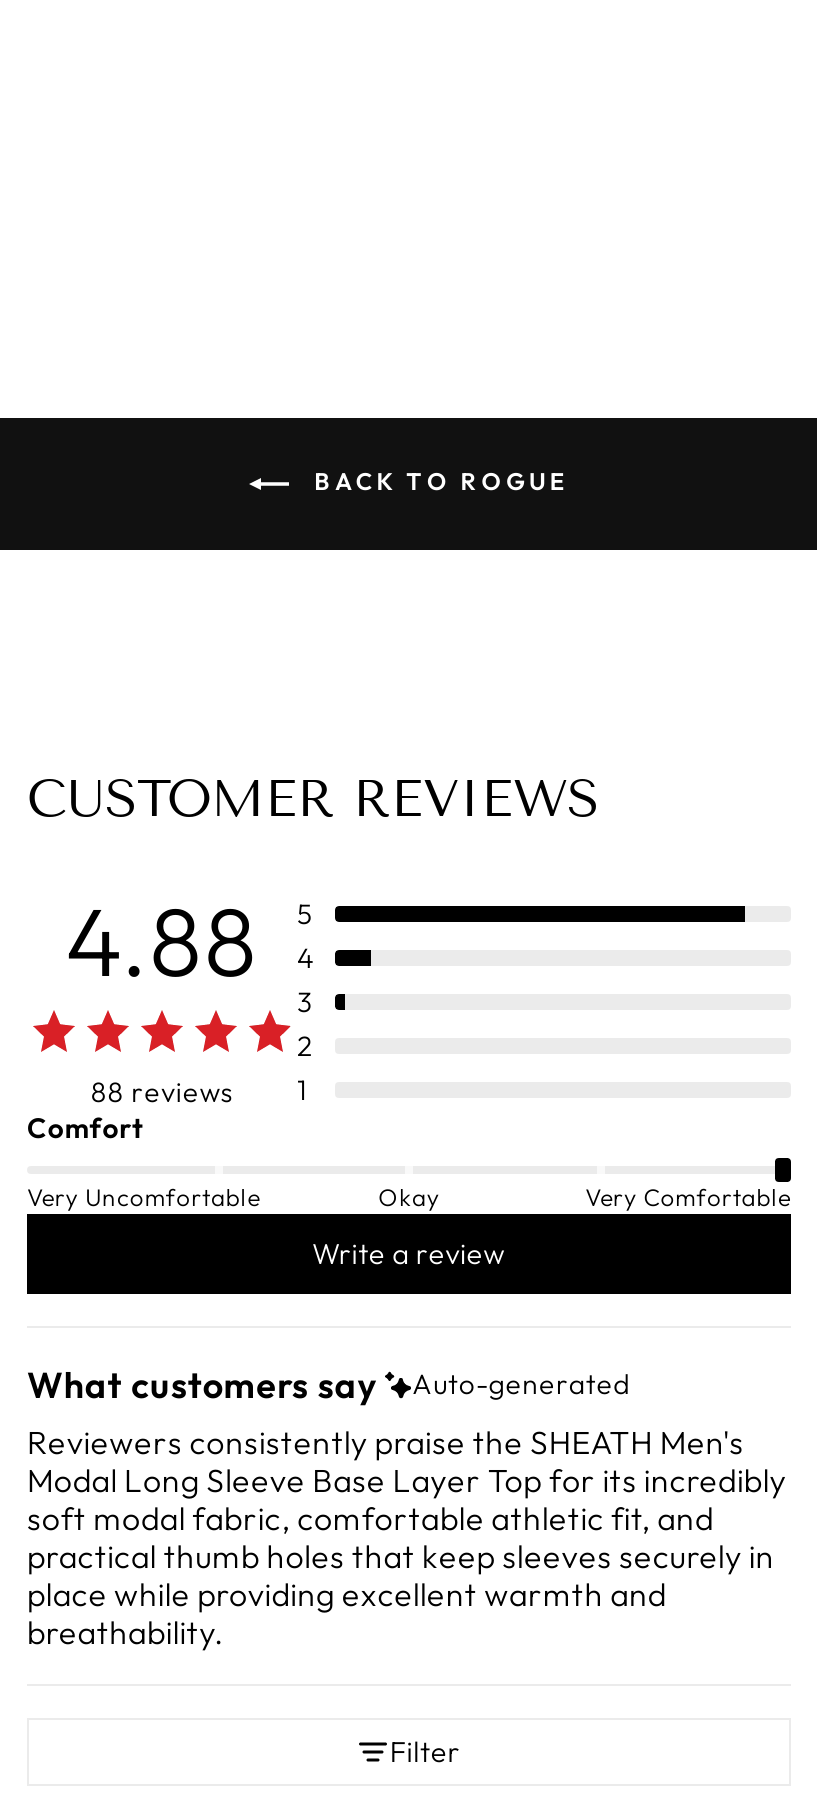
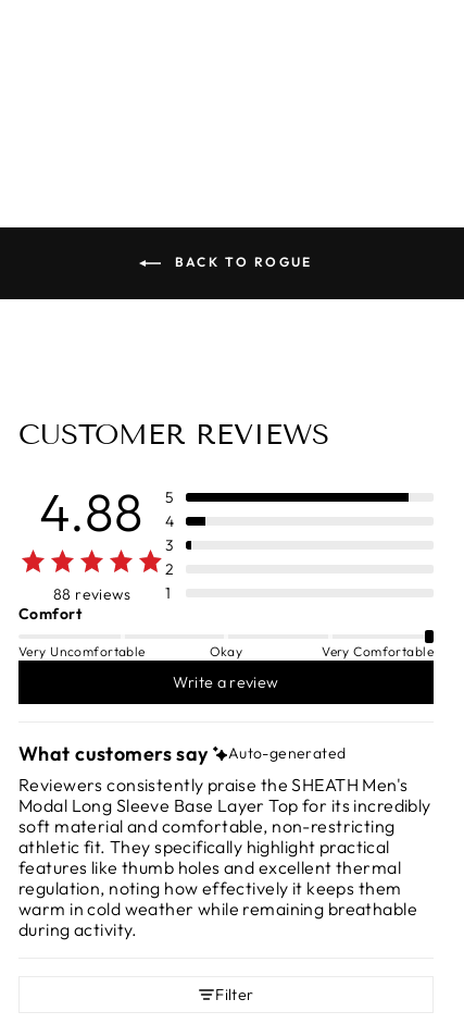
[27,1498,774,1652] soft modal fabric, comfortable athletic fit, and | practical thumb holes that keep sleeves securely in | place while providing excellent warmth and | breathability. -> [18,815,417,940] soft material and comfortable, non-restricting | athletic fit. They specifically highlight practical | features like thumb holes and excellent thermal | regulation, noting how effectively it keeps them | warm in cold weather while remaining breathable | during activity.

